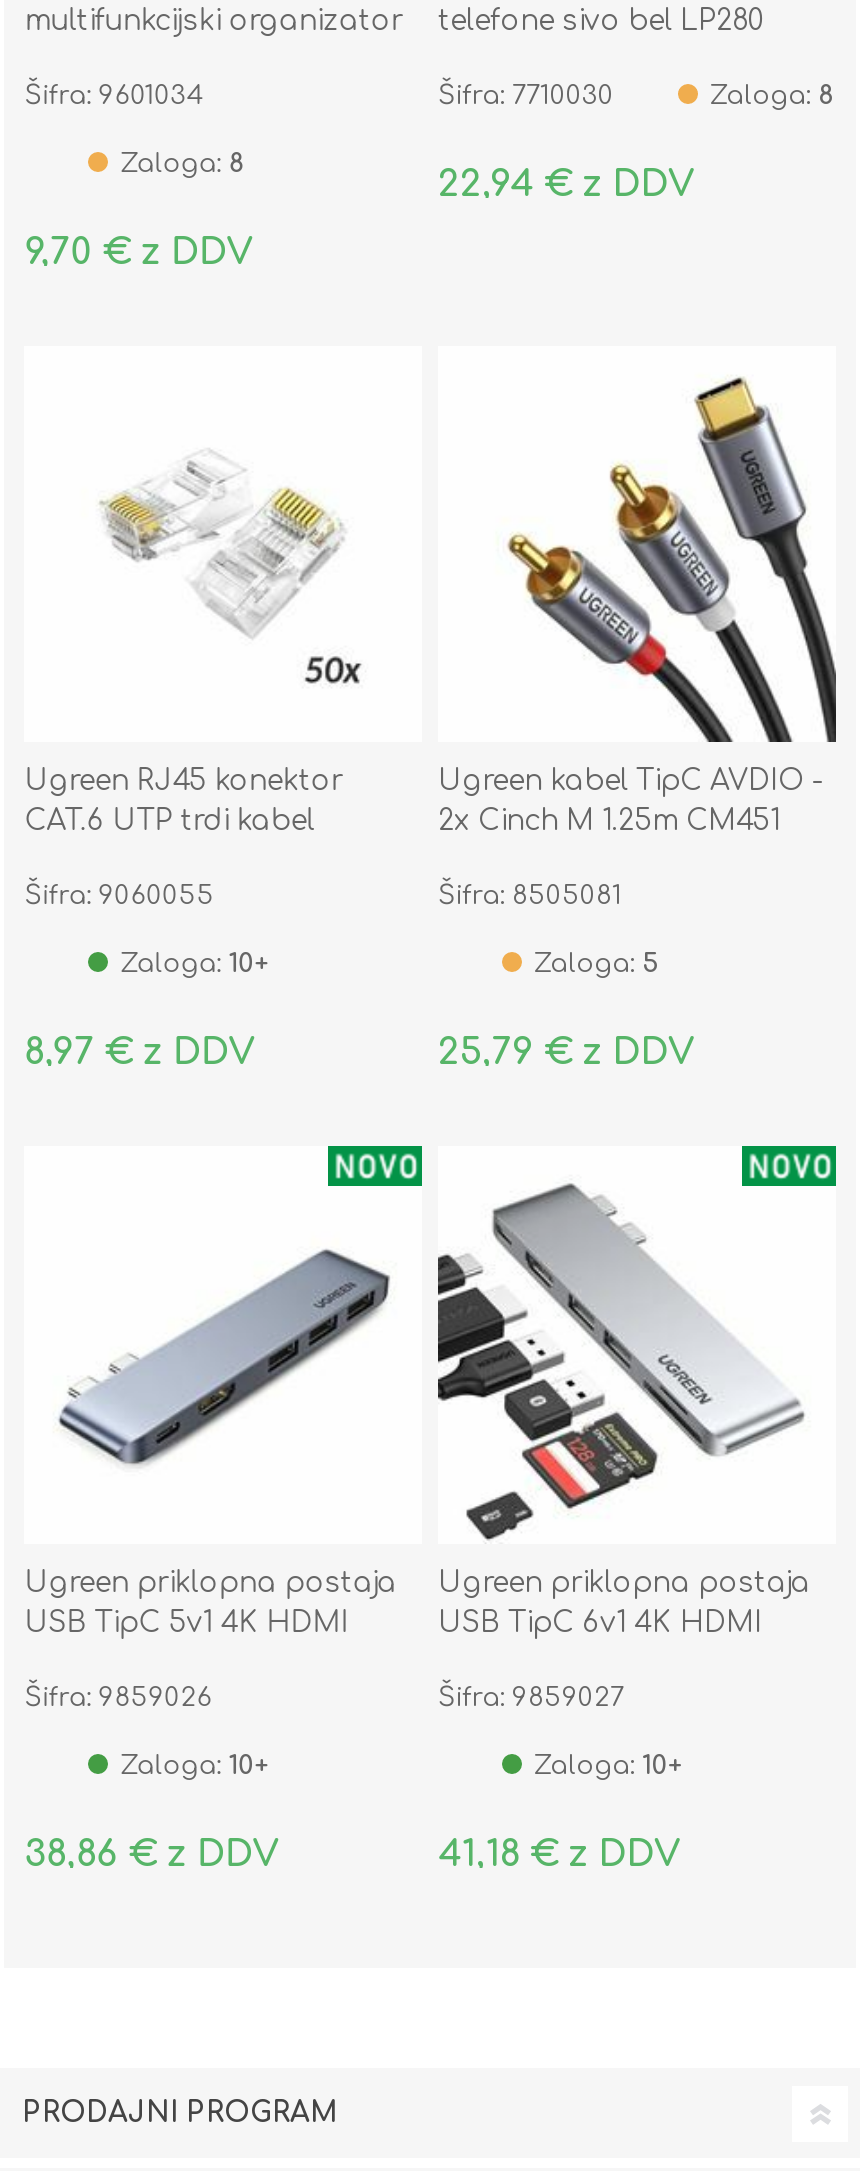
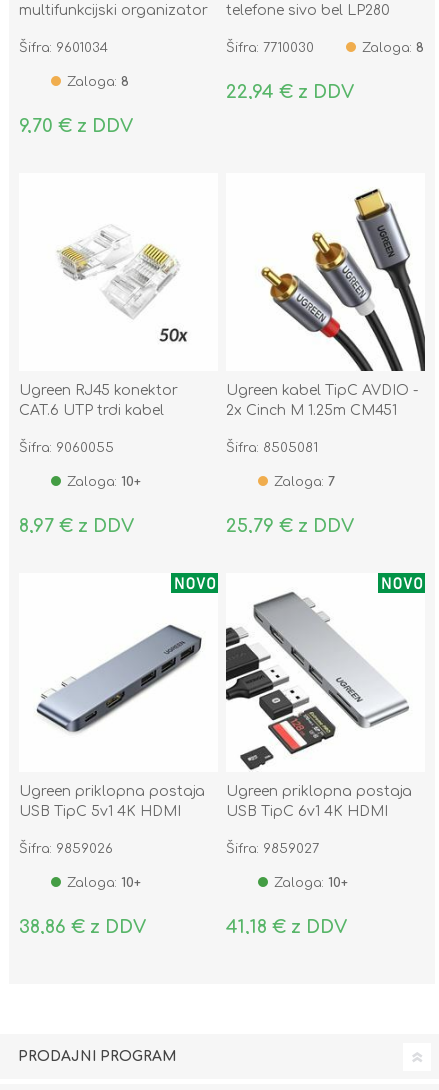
[534,951,658,979] Zaloga: 5 -> [274,475,335,489] Zaloga: 7

